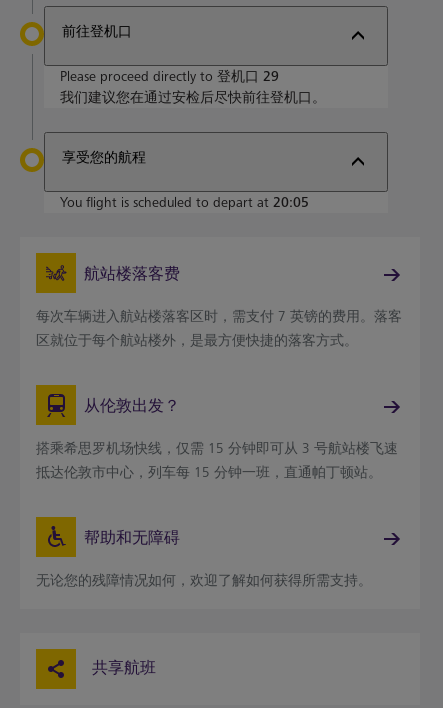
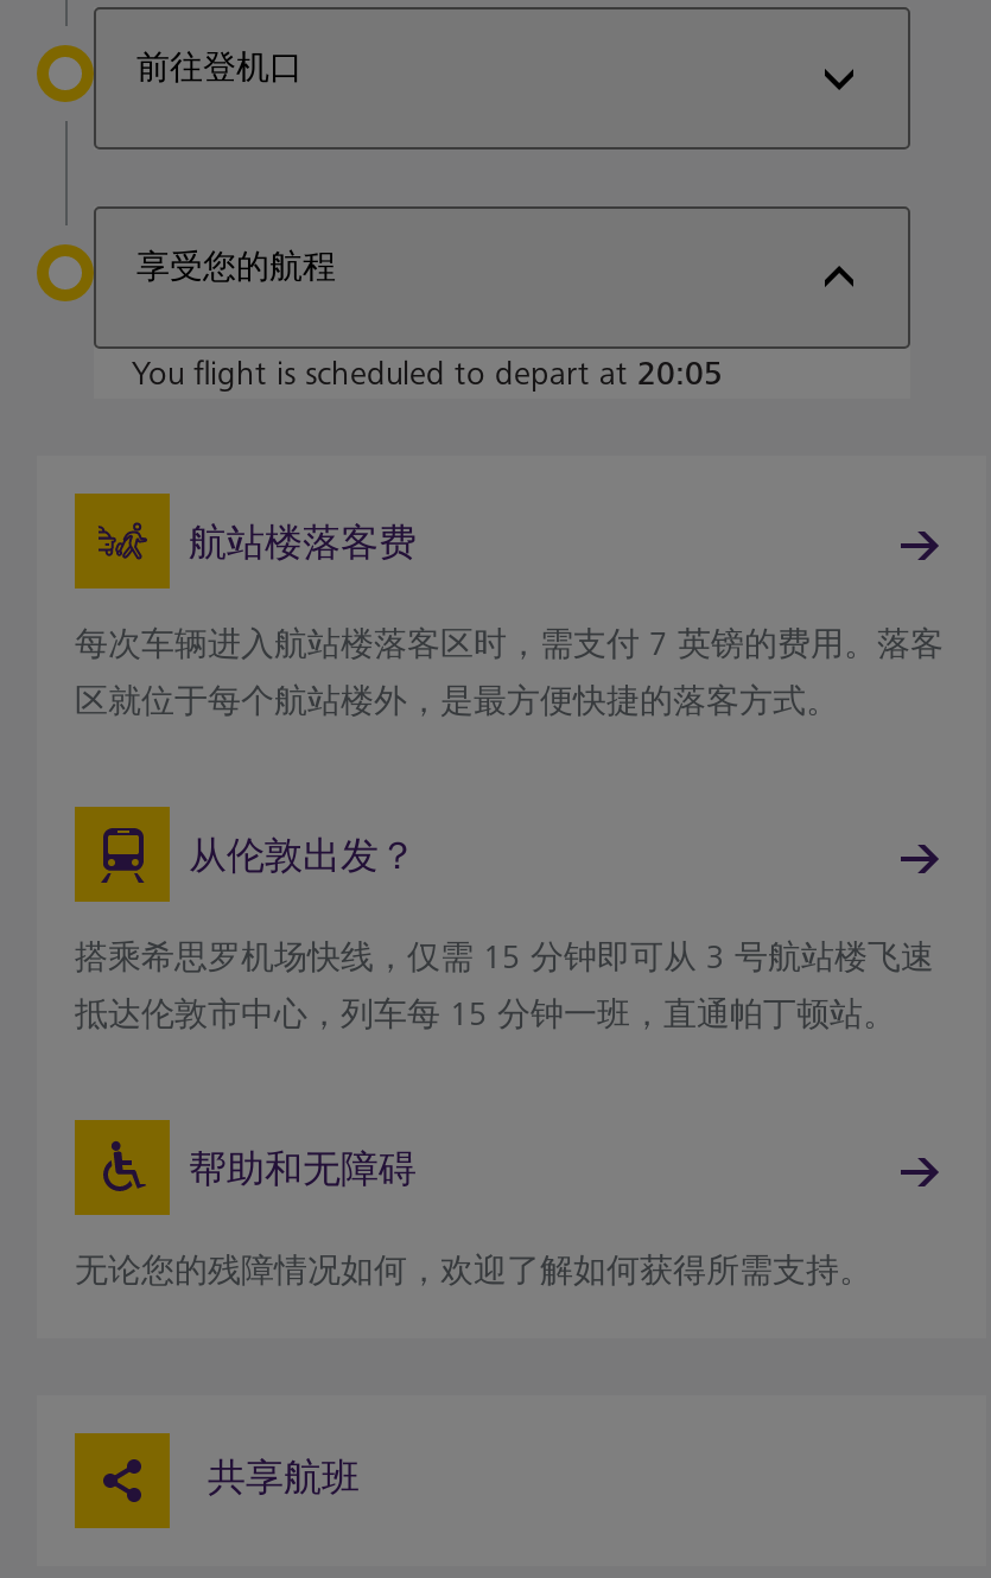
[60,68,326,106] Please proceed directly to登机口 29 | 我们建议您在通过安检后尽快前往登机口。 -> none

